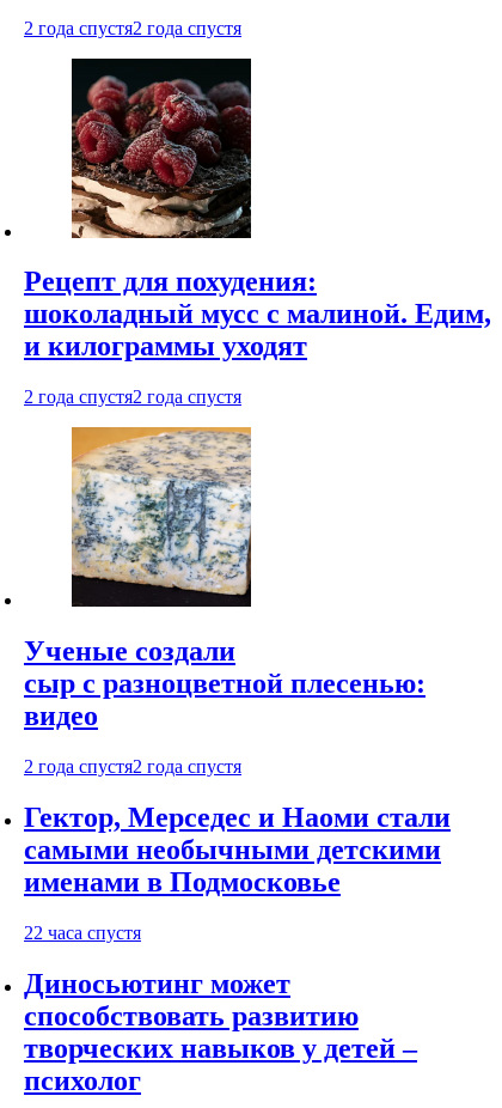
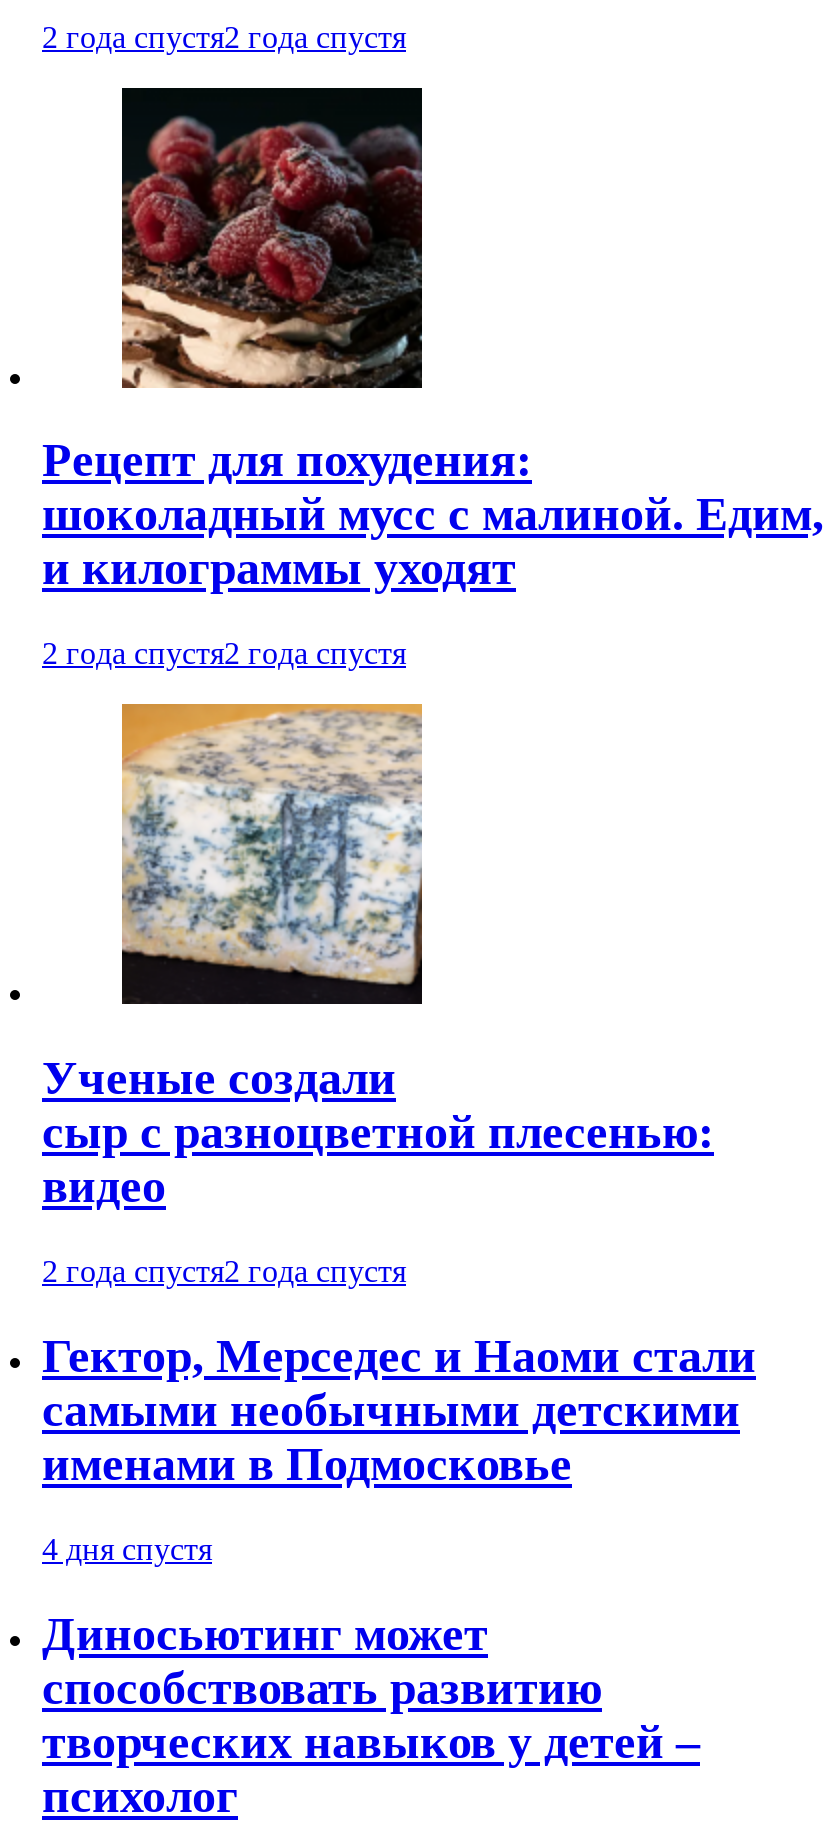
[24,922,141,943] 22 часа спустя -> [42,1532,212,1566] 4 дня спустя

